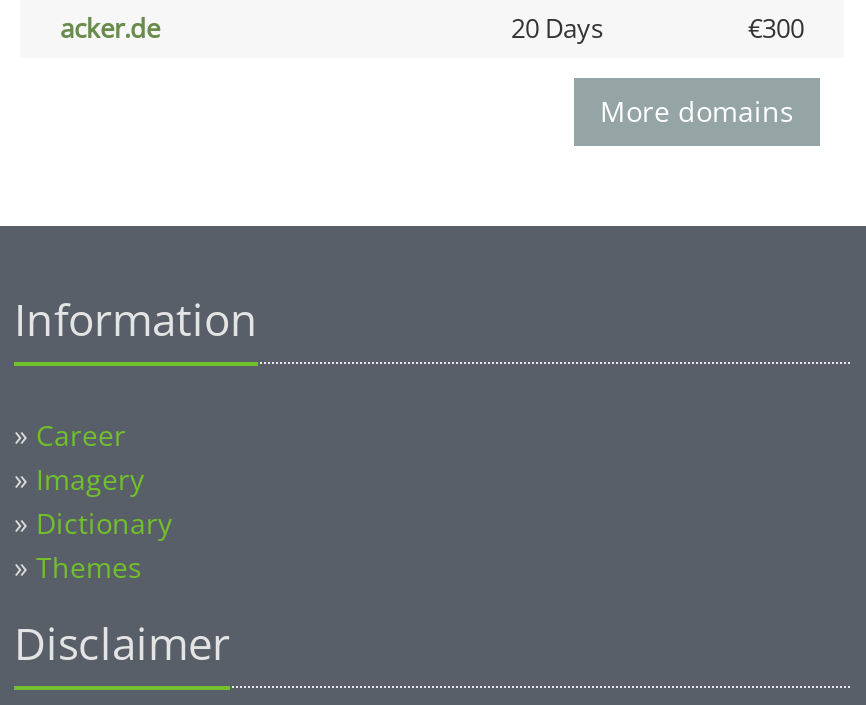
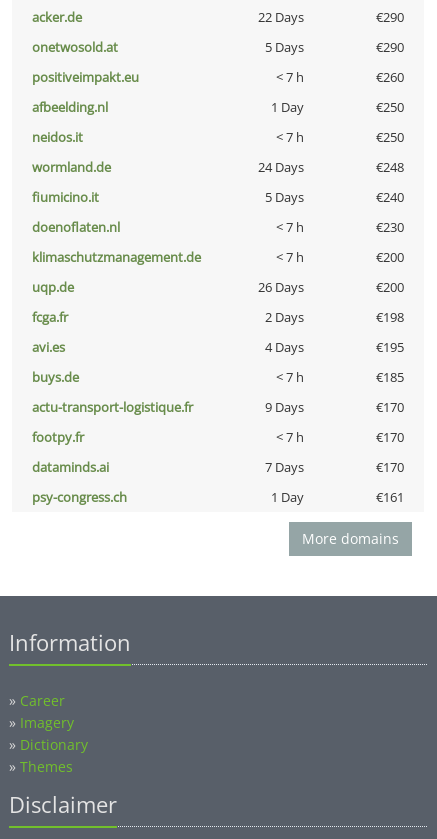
[511,10,804,46] 20 Days | €300 -> [32,8,404,506] 22 Days | €290 | onetwosold.at | 5 Days | €290 | positiveimpakt.eu | < 7 h | €260 | afbeelding.nl | 1 Day | €250 | neidos.it | < 7 h | €250 | wormland.de | 24 Days | €248 | fiumicino.it | 5 Days | €240 | doenoflaten.nl | < 7 h | €230 | klimaschutzmanagement.de | < 7 h | €200 | uqp.de | 26 Days | €200 | fcga.fr | 2 Days | €198 | avi.es | 4 Days | €195 | buys.de | < 7 h | €185 | actu-transport-logistique.fr | 9 Days | €170 | footpy.fr | < 7 h | €170 | dataminds.ai | 7 Days | €170 | psy-congress.ch | 1 Day | €161

